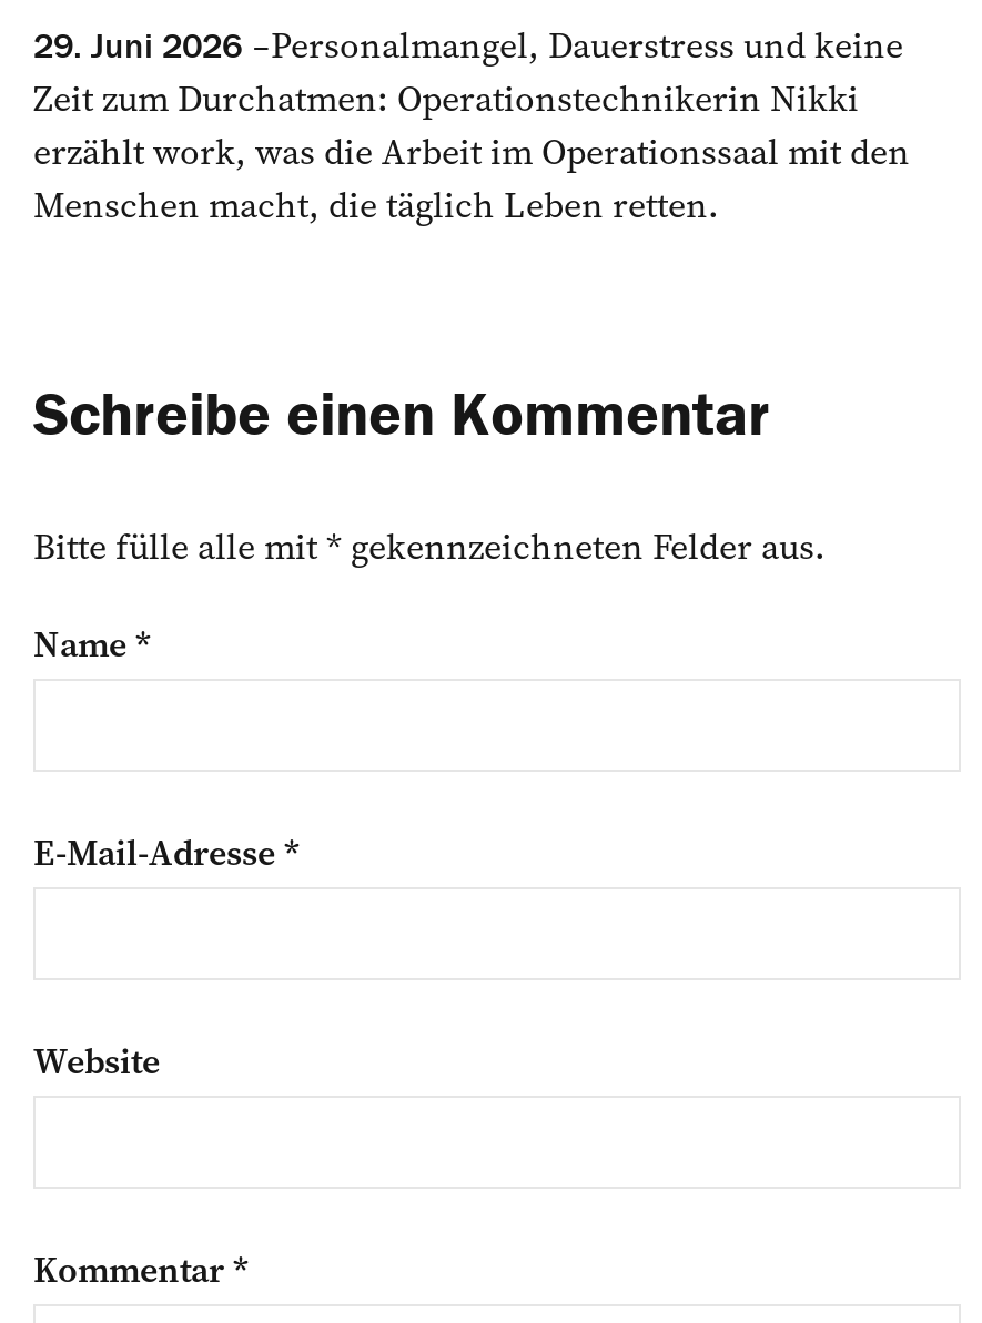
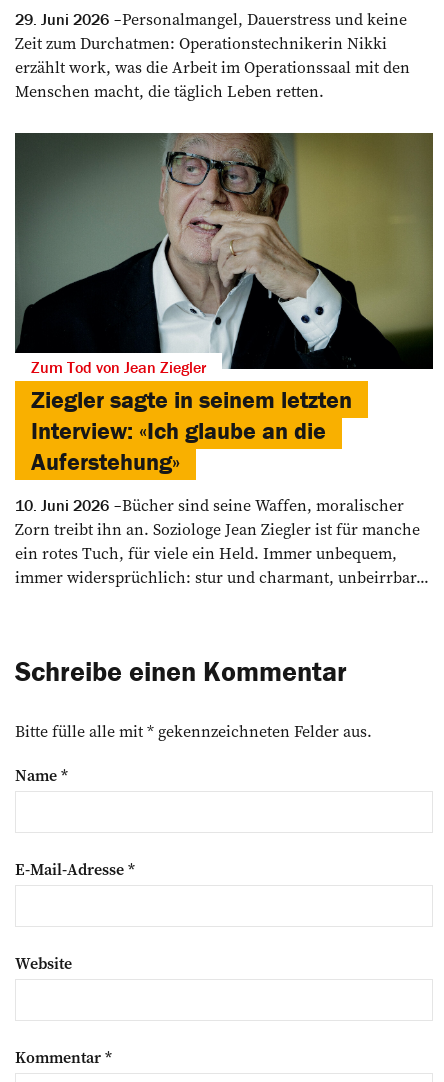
none -> [14,132,434,588] [image] | Zum Tod von Jean Ziegler | Ziegler sagte in seinem letzten | Interview: «Ich glaube an die | Auferstehung» | 10. Juni 2026 | Bücher sind seine Waffen, moralischer | Zorn treibt ihn an. Soziologe Jean Ziegler ist für manche | ein rotes Tuch, für viele ein Held. Immer unbequem, | immer widersprüchlich: stur und charmant, unbeirrbar...

